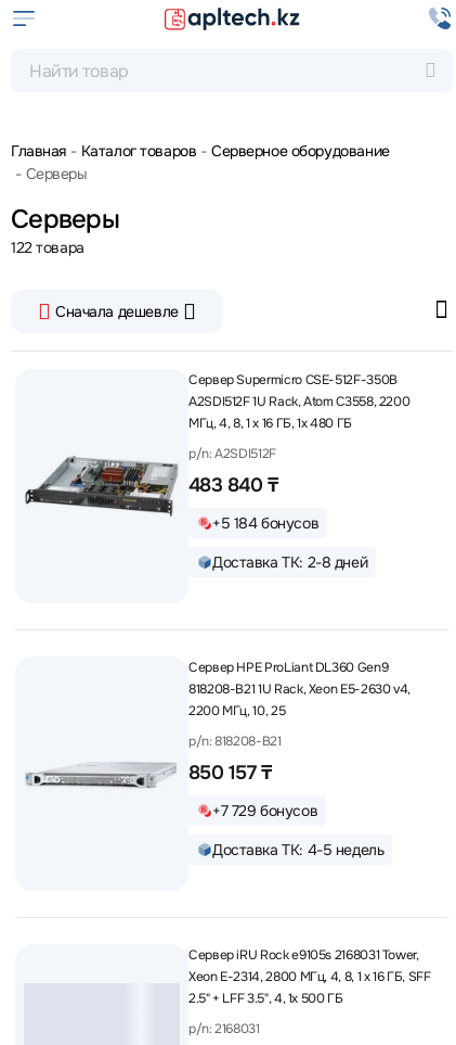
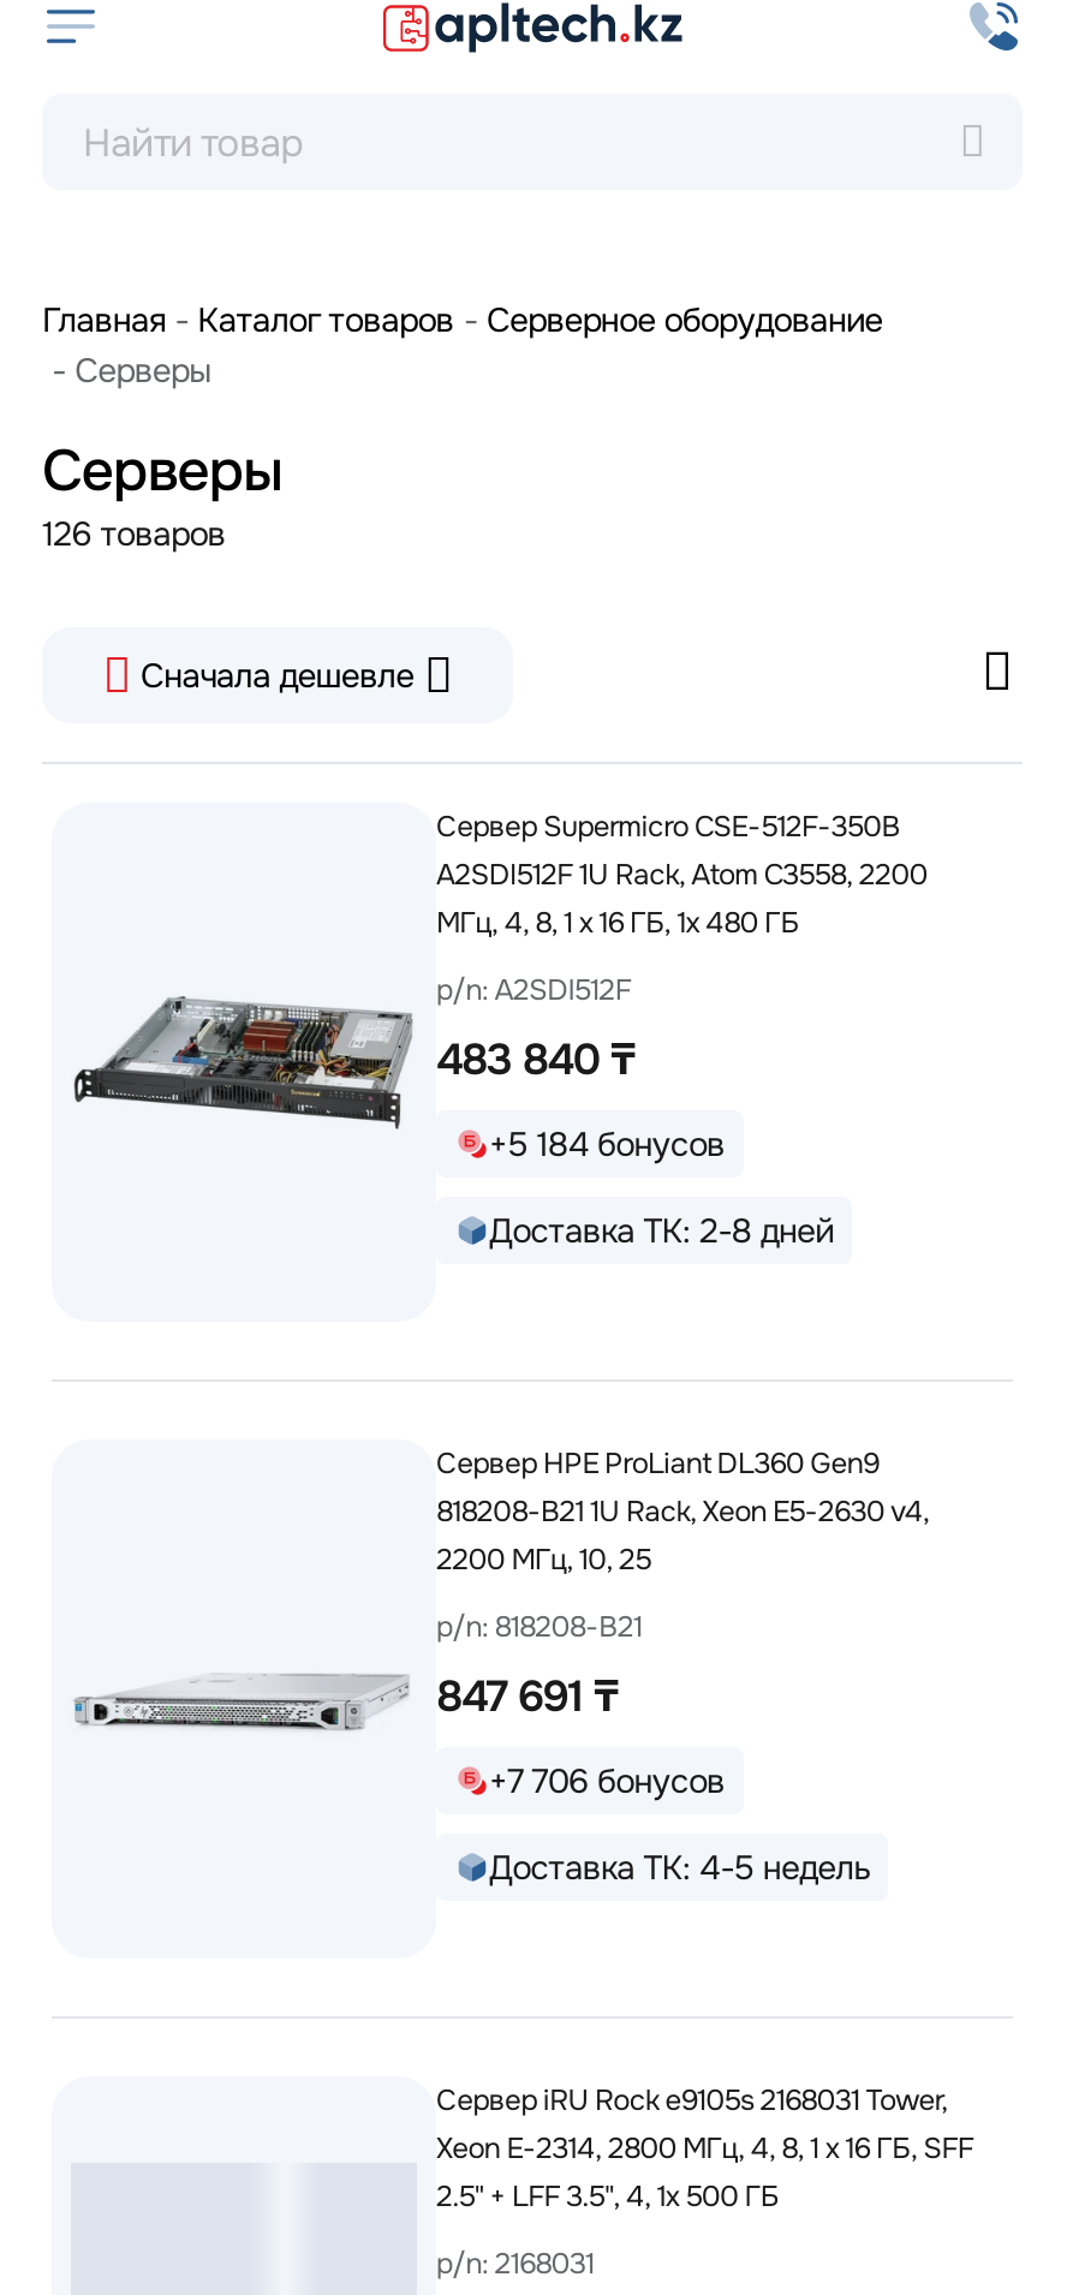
[11,238,84,257] 122 товара -> [42,512,226,555] 126 товаров
[188,761,271,785] 850 157 ₸ -> [436,1670,617,1723] 847 691 ₸
[212,801,317,820] +7 729 бонусов -> [489,1759,725,1802] +7 706 бонусов

